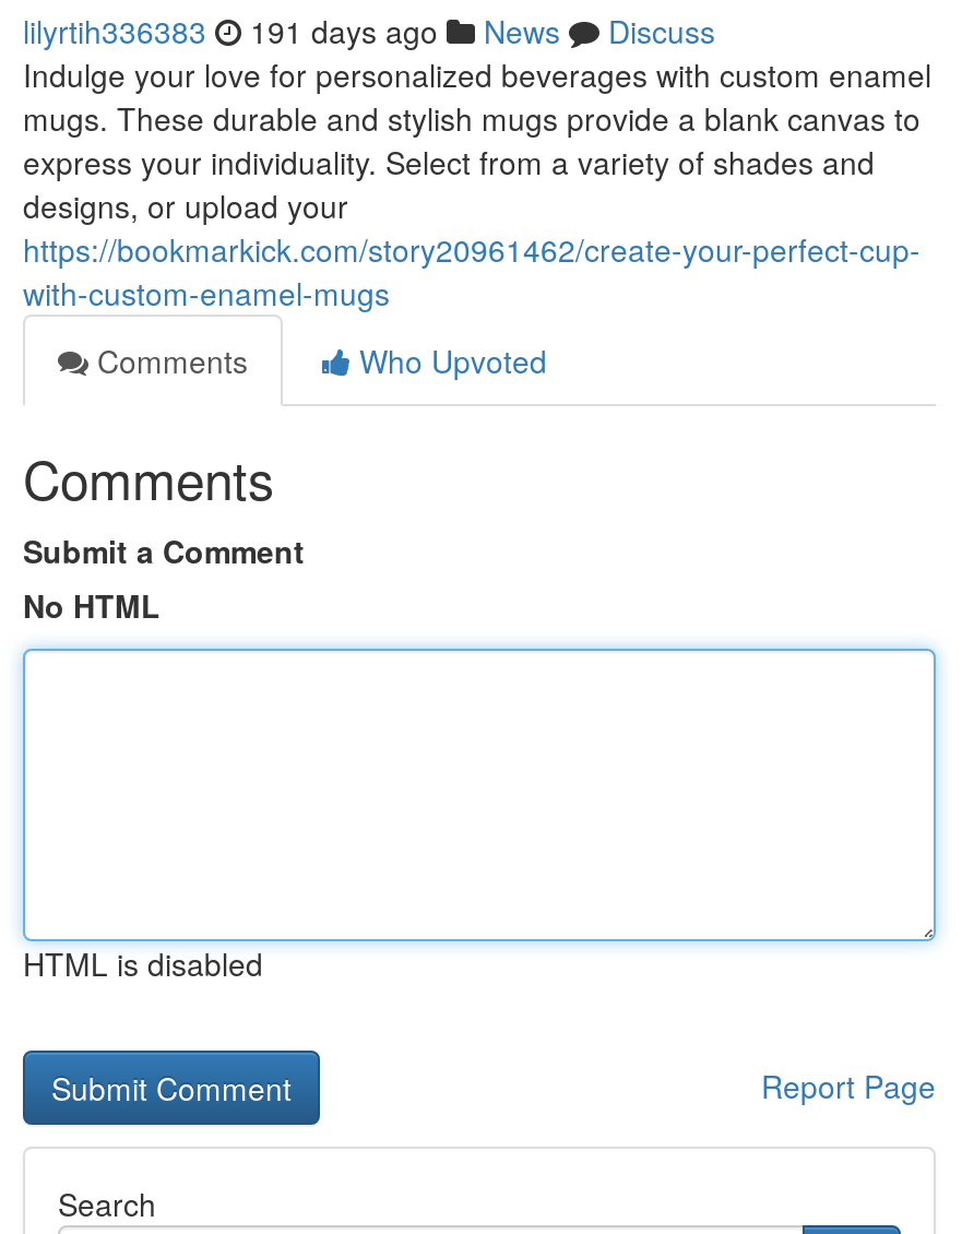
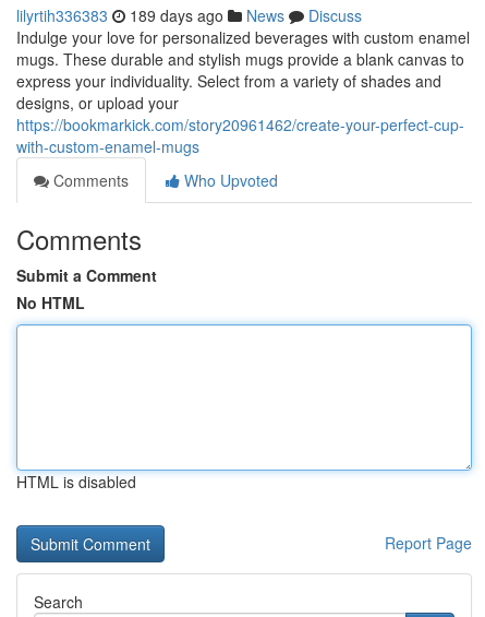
[23,9,715,52] lilyrtih336383 191 days ago News Discuss -> [16,4,362,26] lilyrtih336383 189 days ago News Discuss

